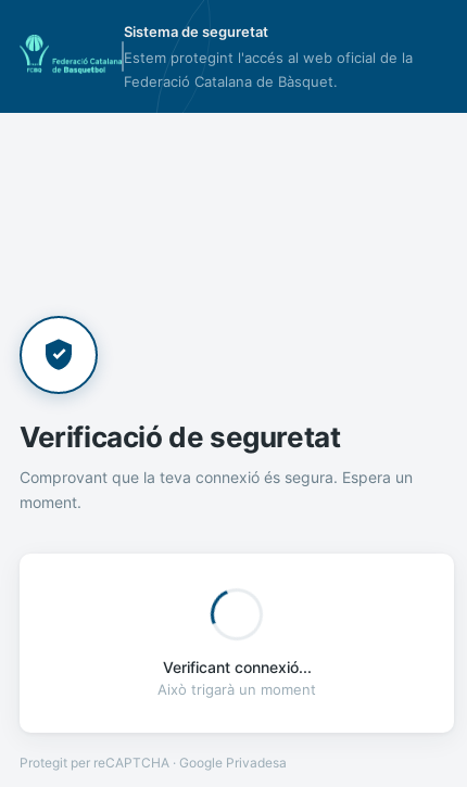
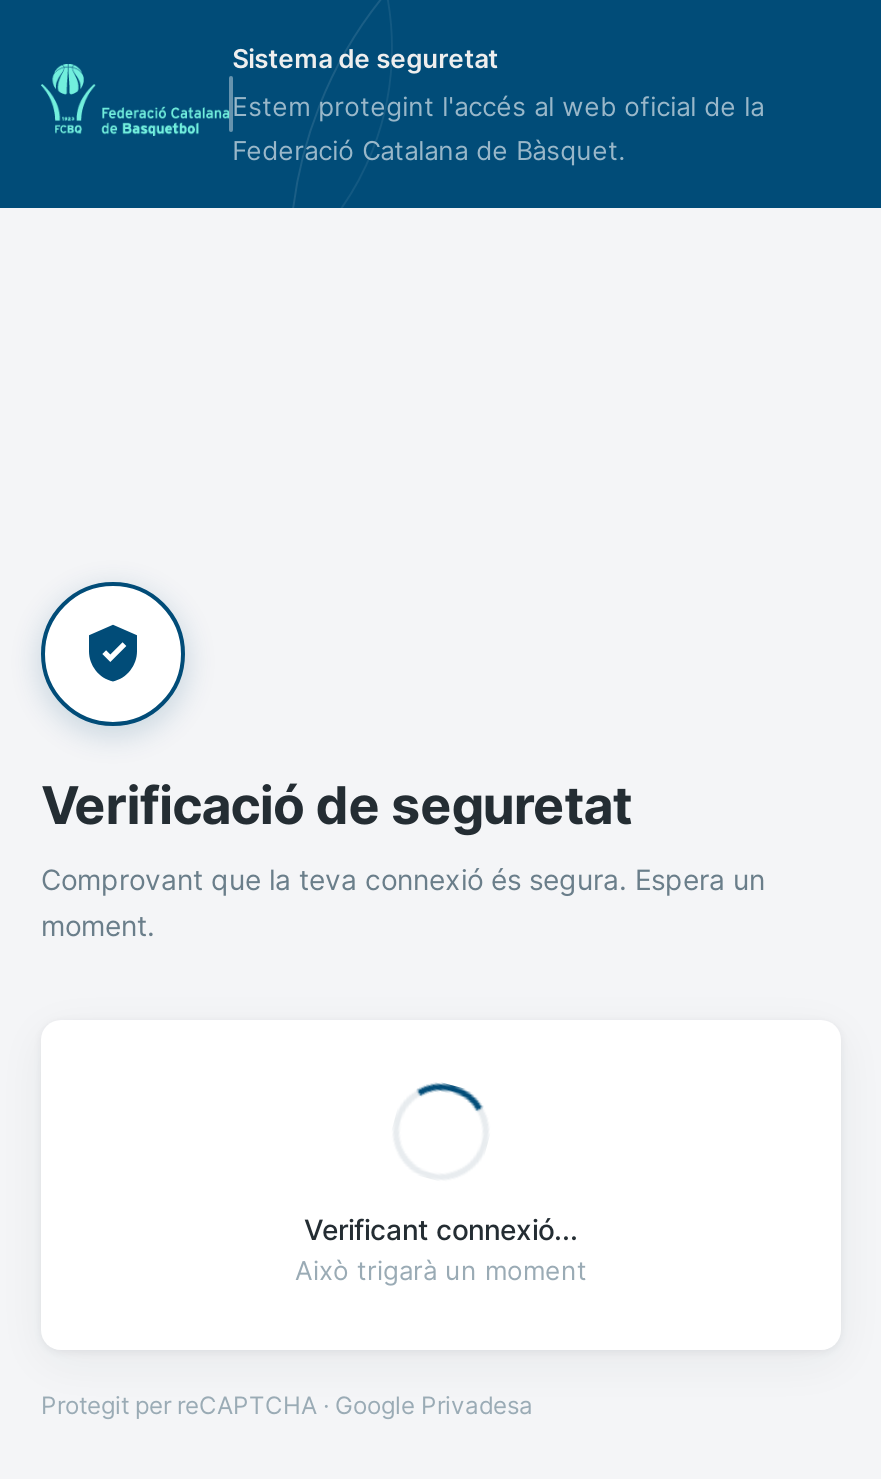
[210,588,258,625] [image] -> [393,1082,483,1148] [image]

